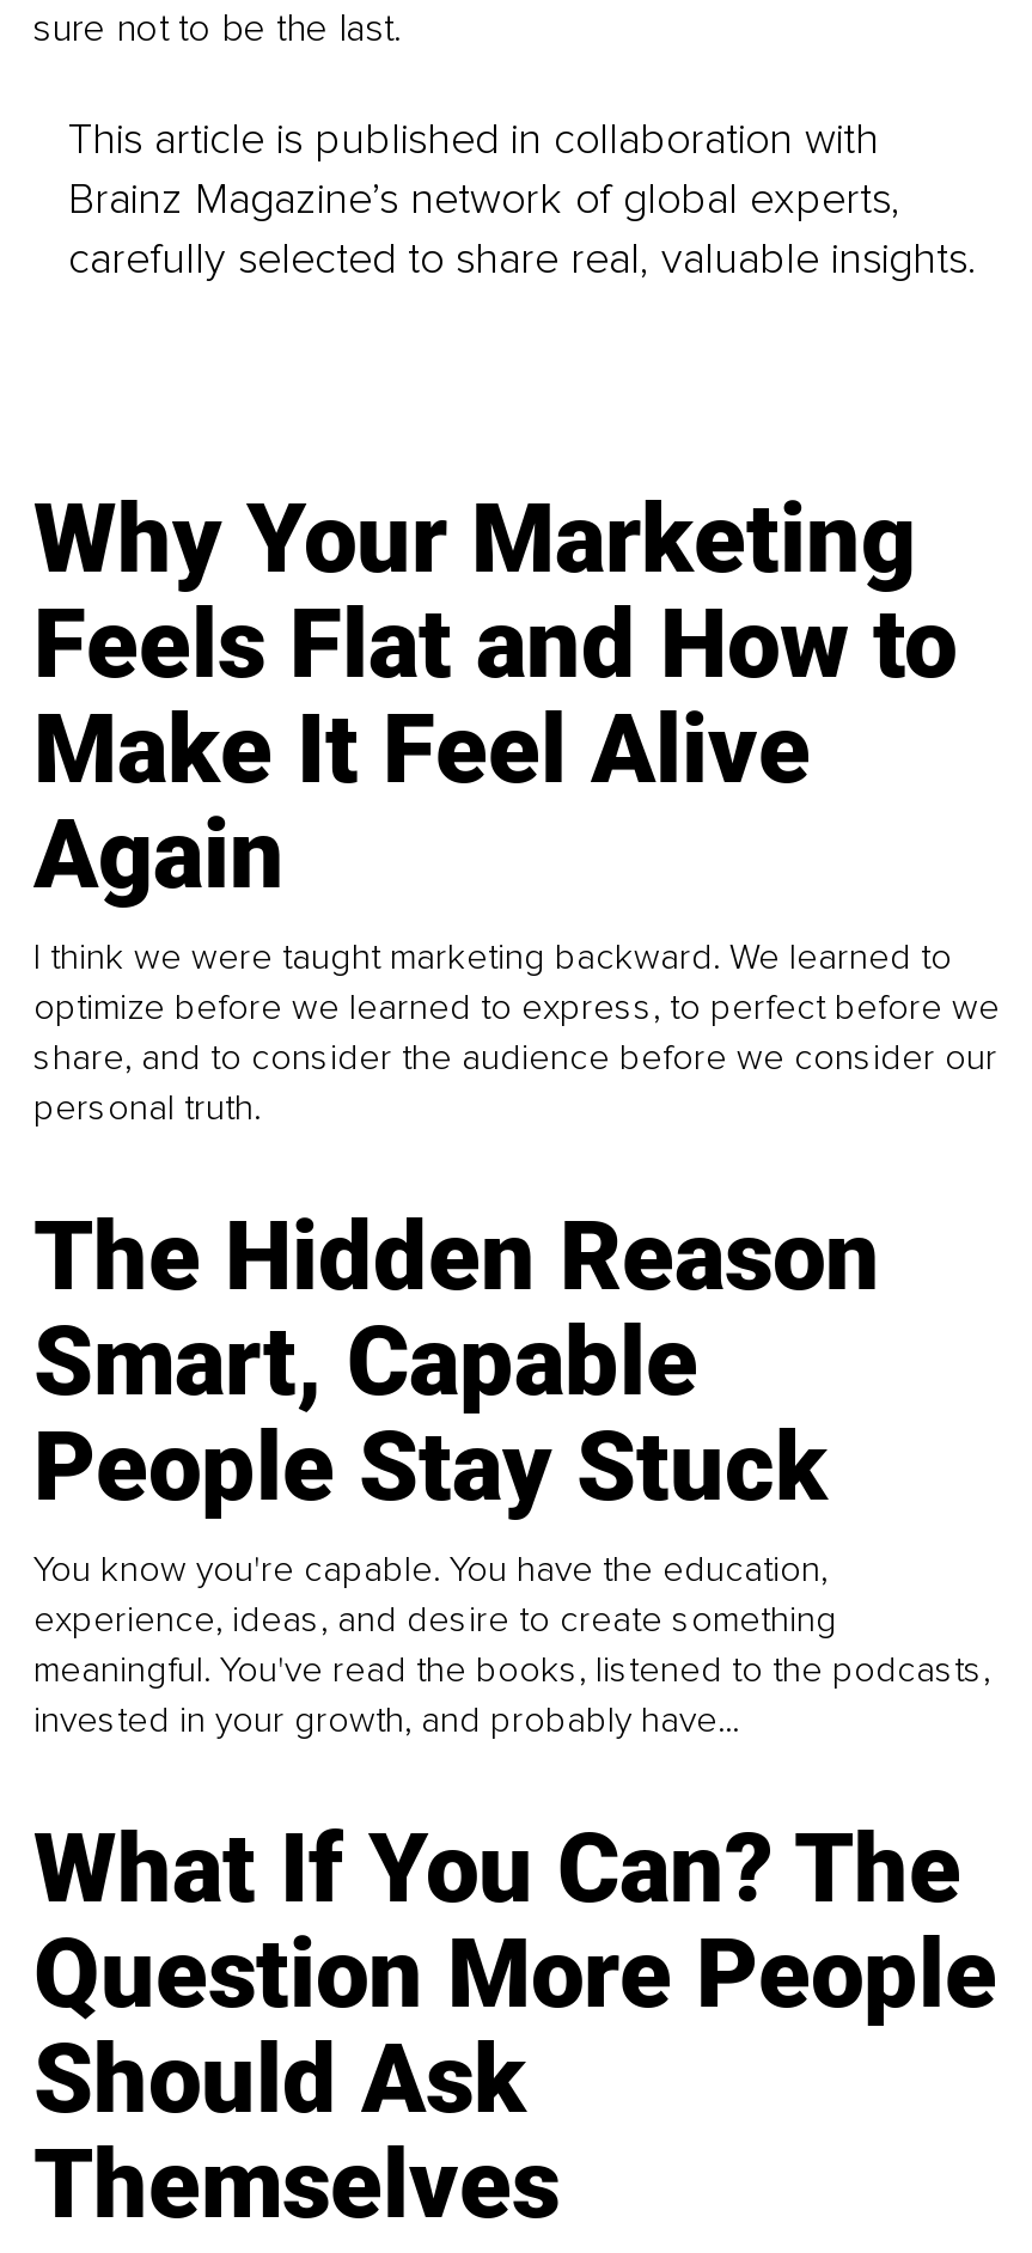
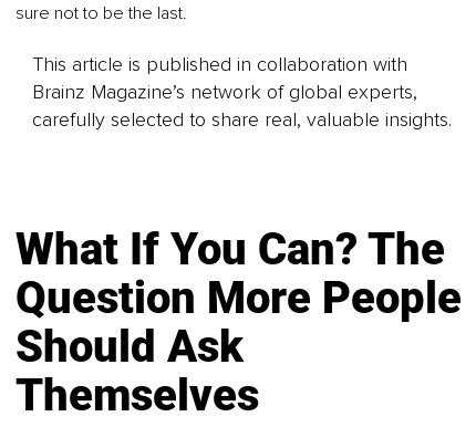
[33,484,1000,1742] Why Your Marketing | Feels Flat and How to | Make It Feel Alive | Again | I think we were taught marketing backward. We learned to | optimize before we learned to express, to perfect before we | share, and to consider the audience before we consider our | personal truth. | The Hidden Reason | Smart, Capable | People Stay Stuck | You know you're capable. You have the education, | experience, ideas, and desire to create something | meaningful. You've read the books, listened to the podcasts, | invested in your growth, and probably have... -> none

